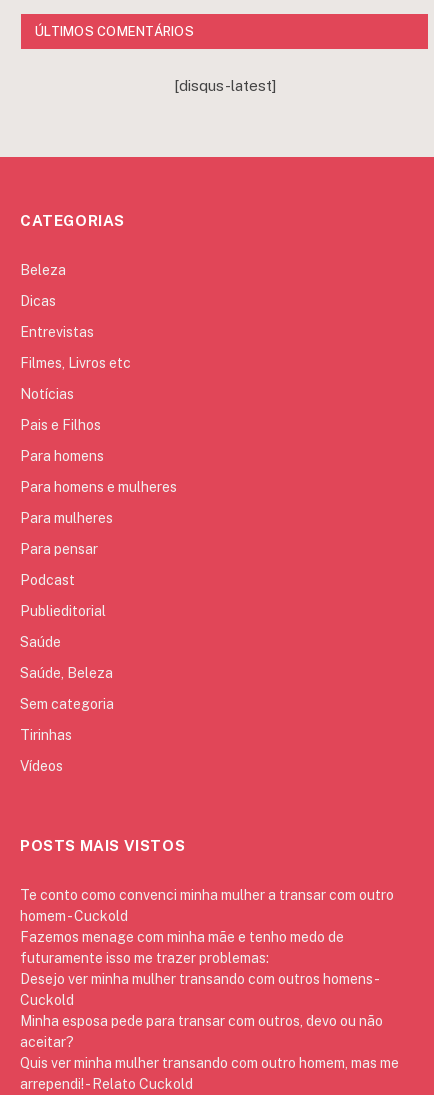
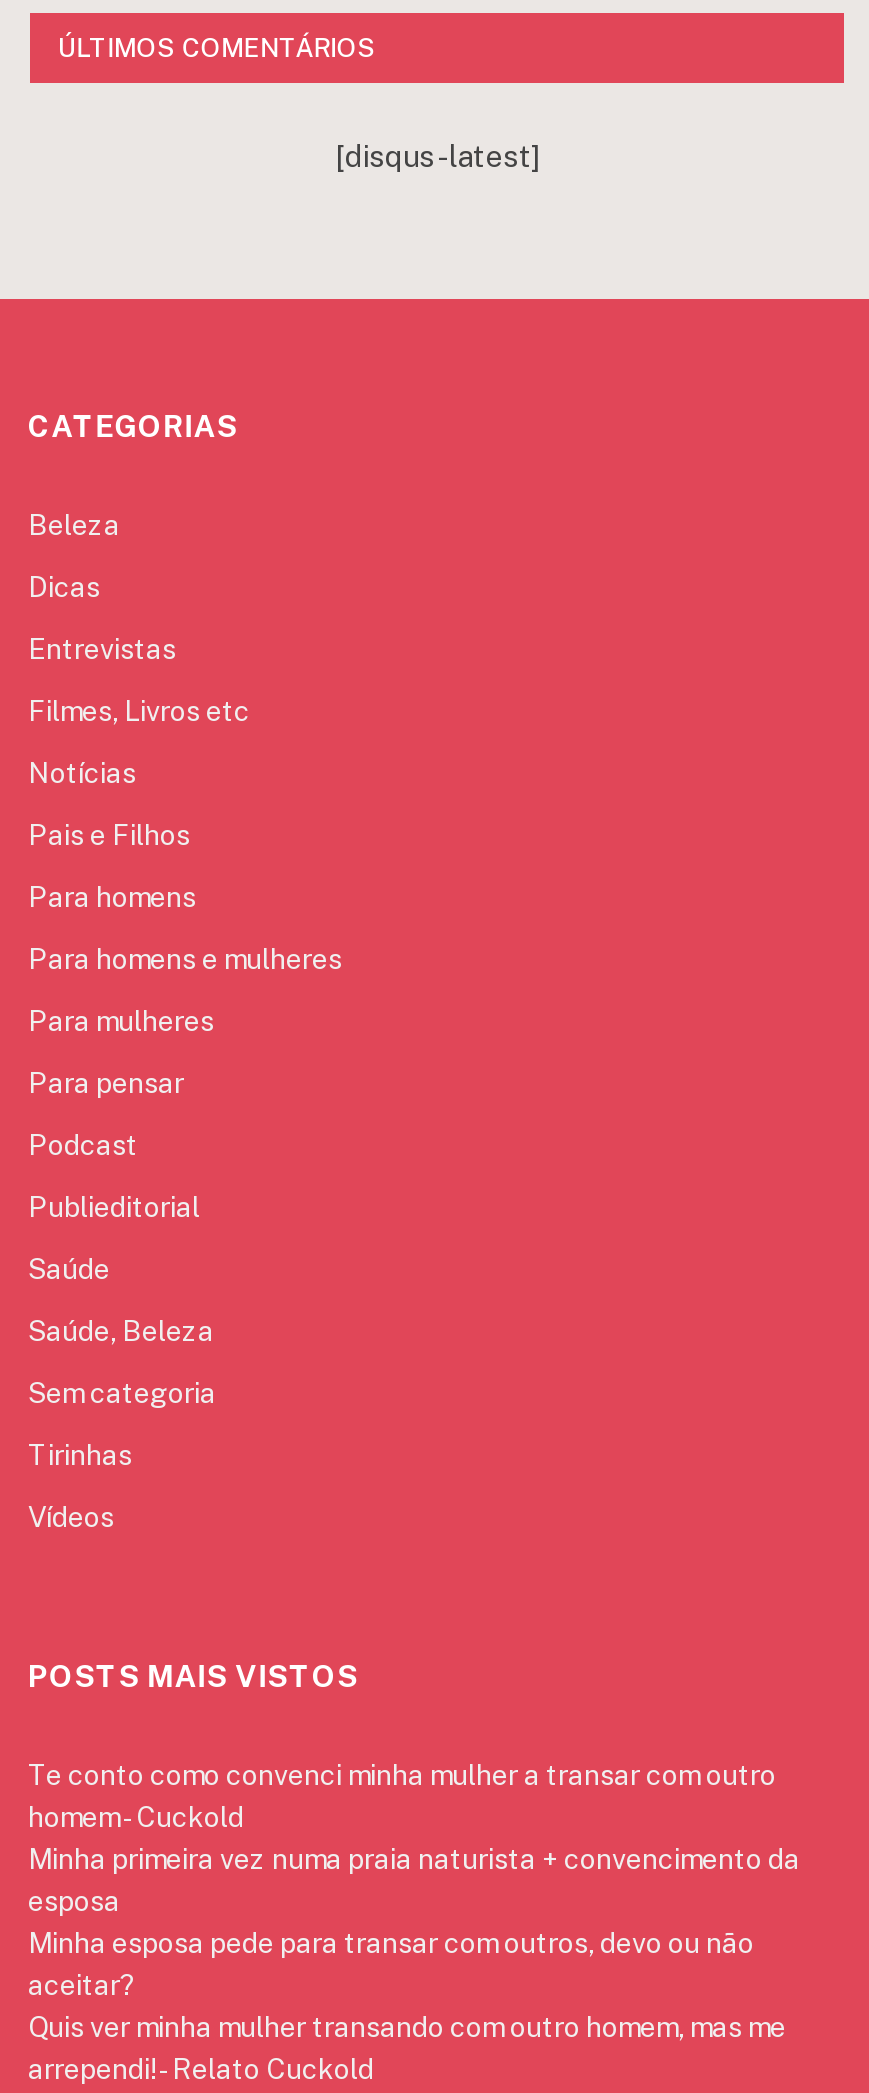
[20,928,378,1007] Fazemos menage com minha mãe e tenho medo de | futuramente isso me trazer problemas: | Desejo ver minha mulher transando com outros homens - | Cuckold -> [28,1844,800,1918] Minha primeira vez numa praia naturista + convencimento da | esposa

